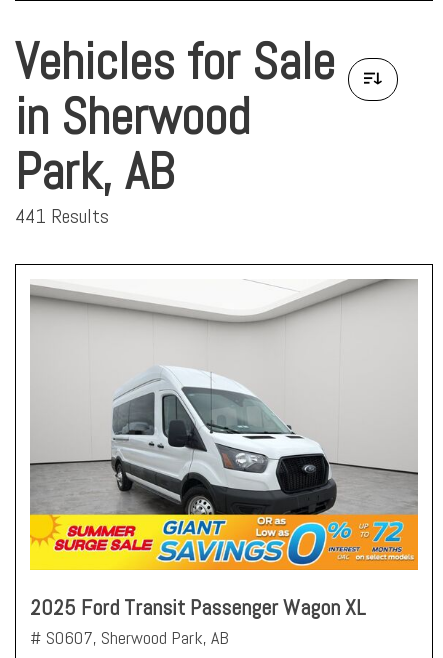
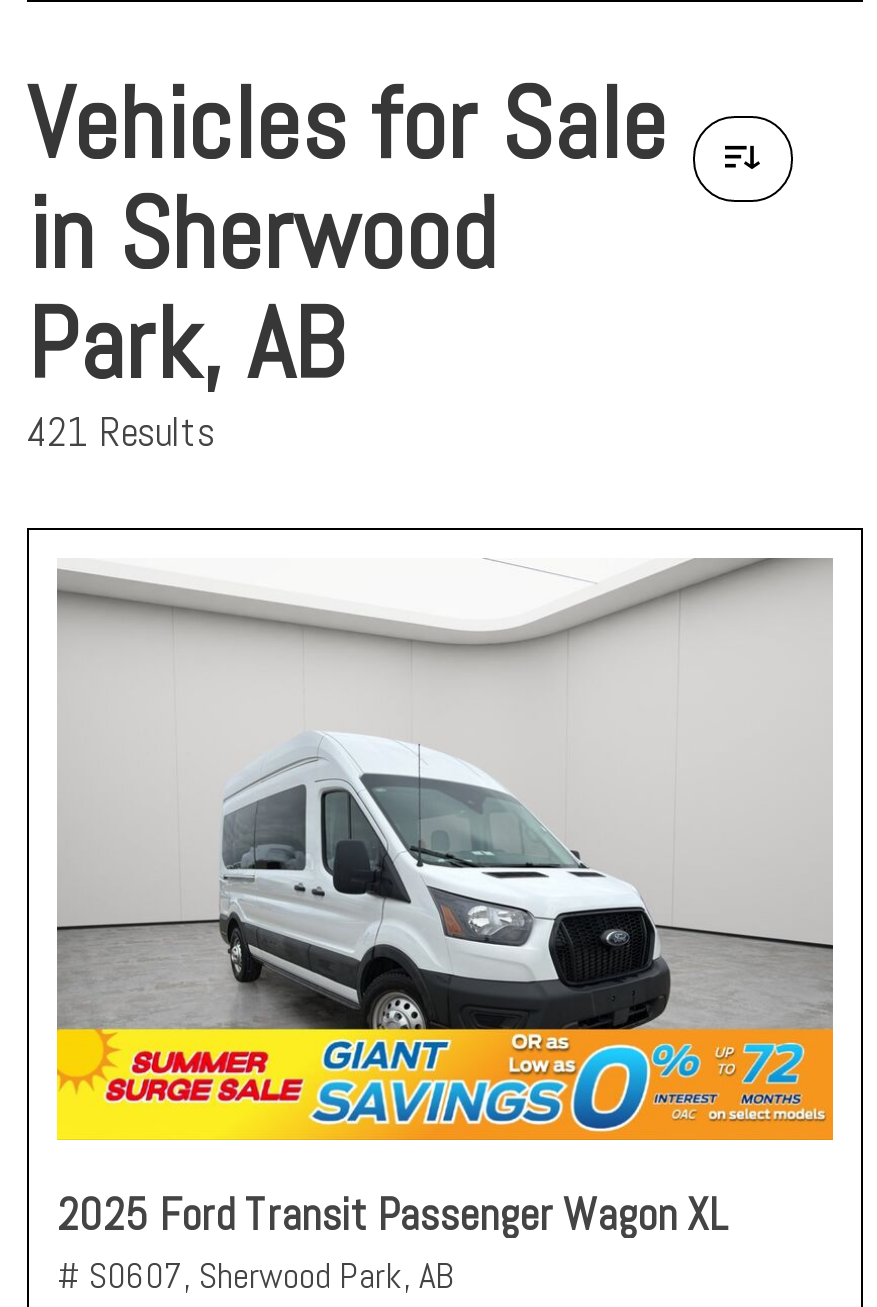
[15,203,109,229] 441 Results -> [27,406,215,458] 421 Results

